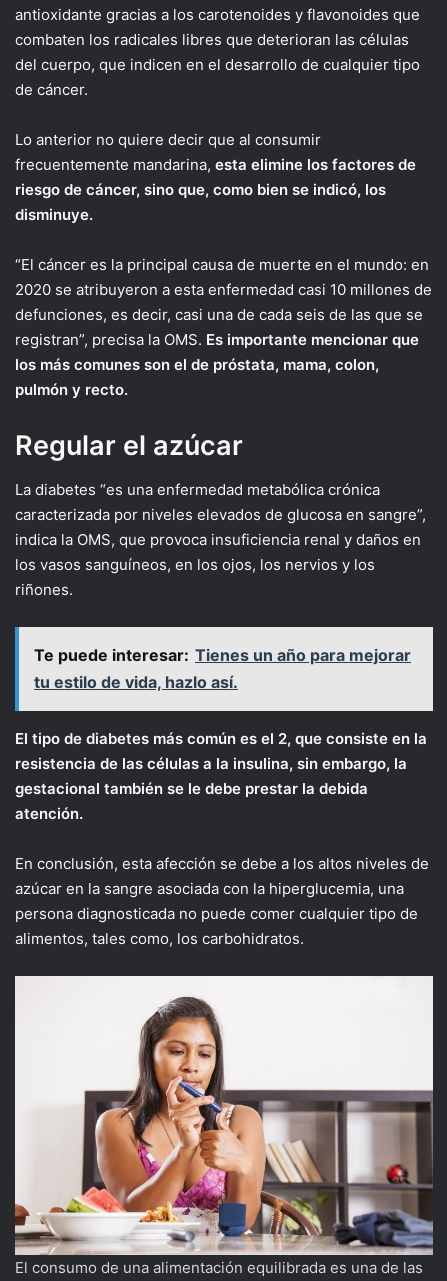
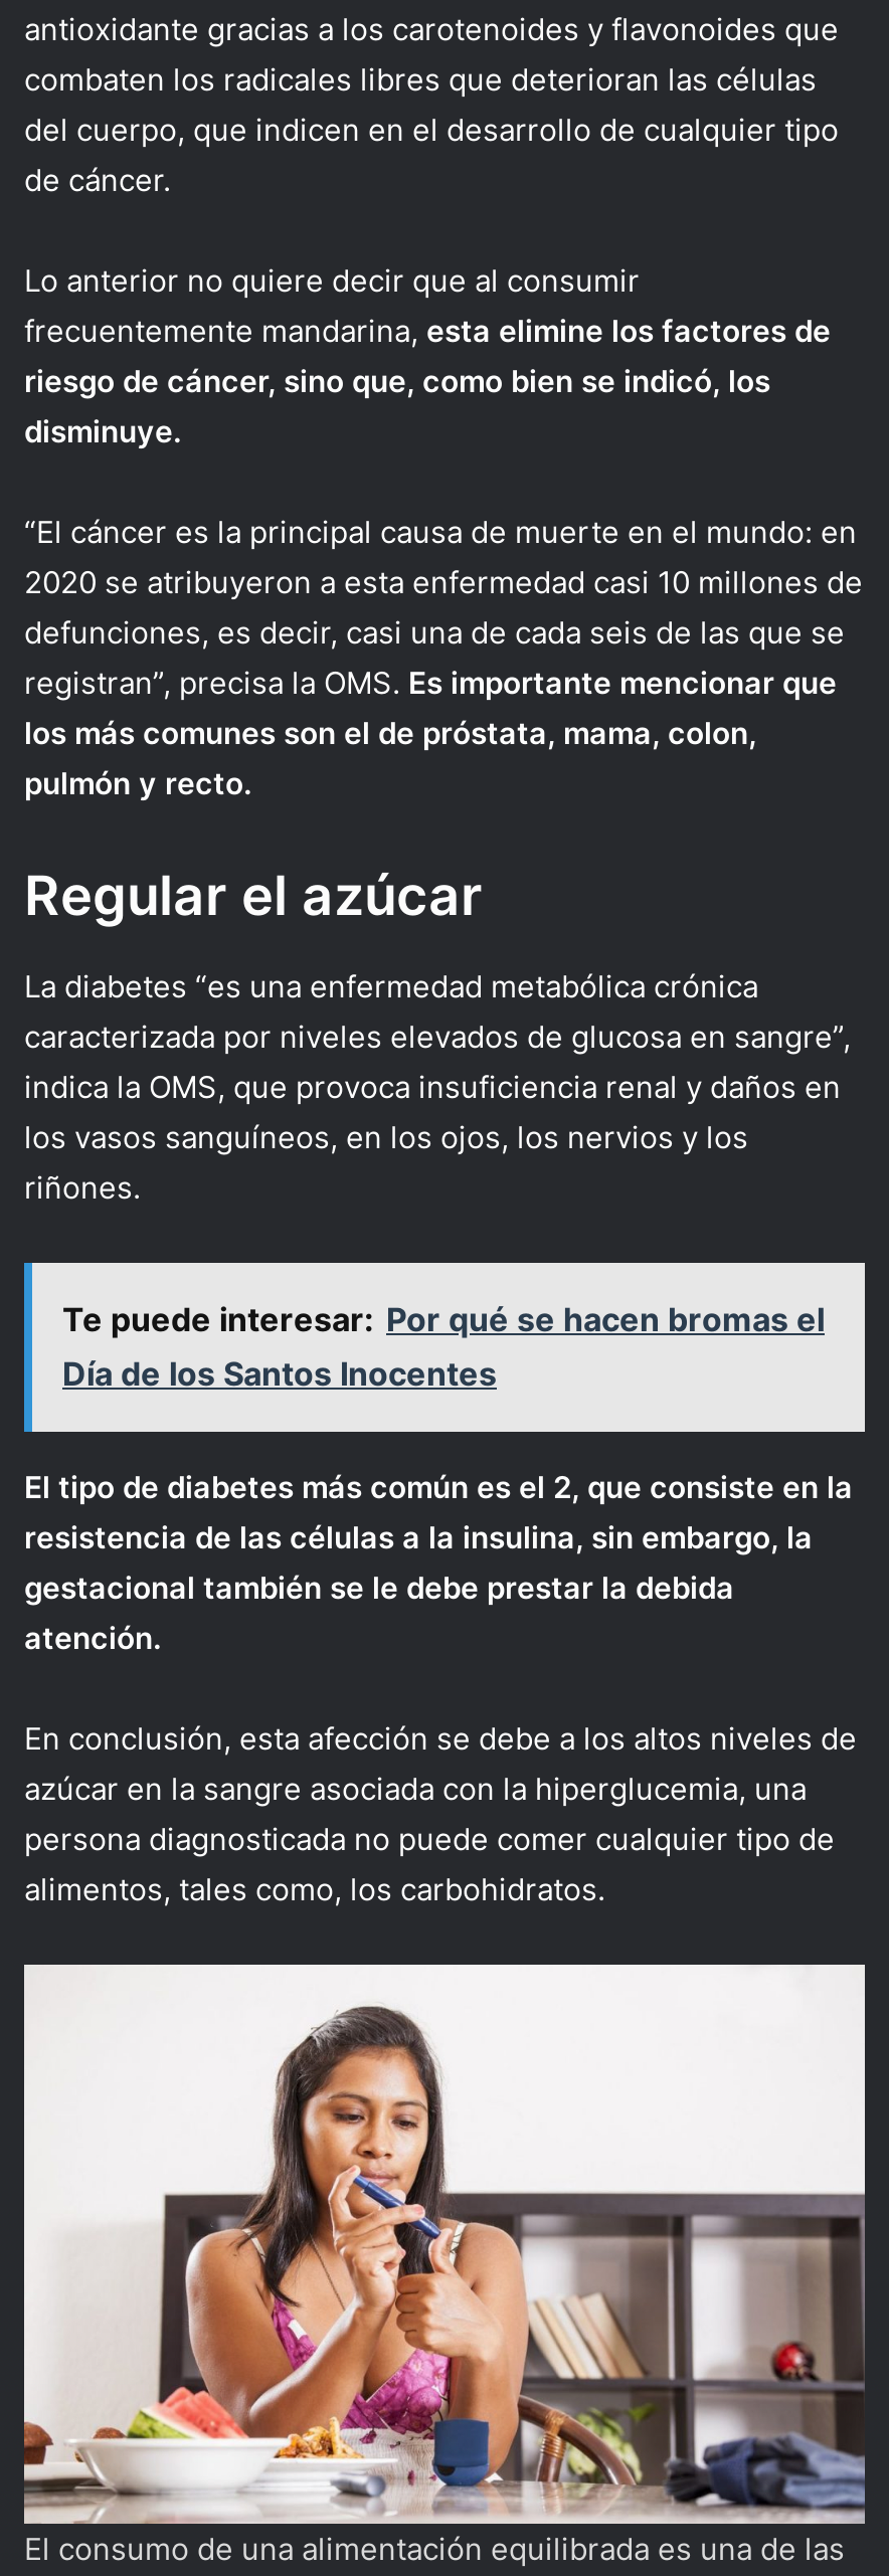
[34,645,411,692] Te puede interesar: Tienes un año para mejorar | tu estilo de vida, hazlo así. -> [62,1298,825,1392] Te puede interesar: Por qué se hacen bromas el | Día de los Santos Inocentes

